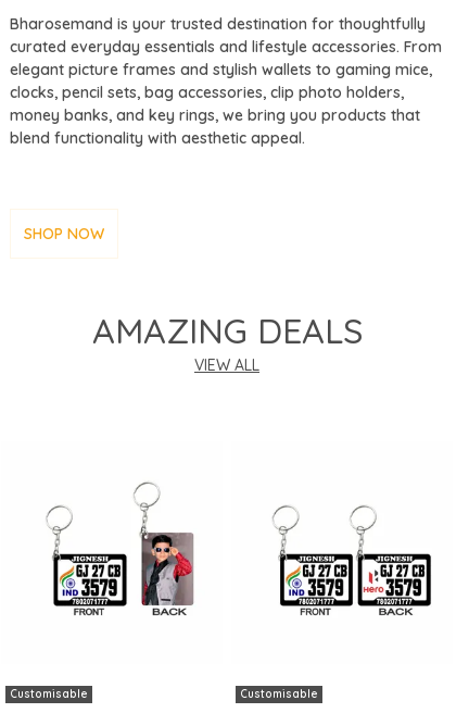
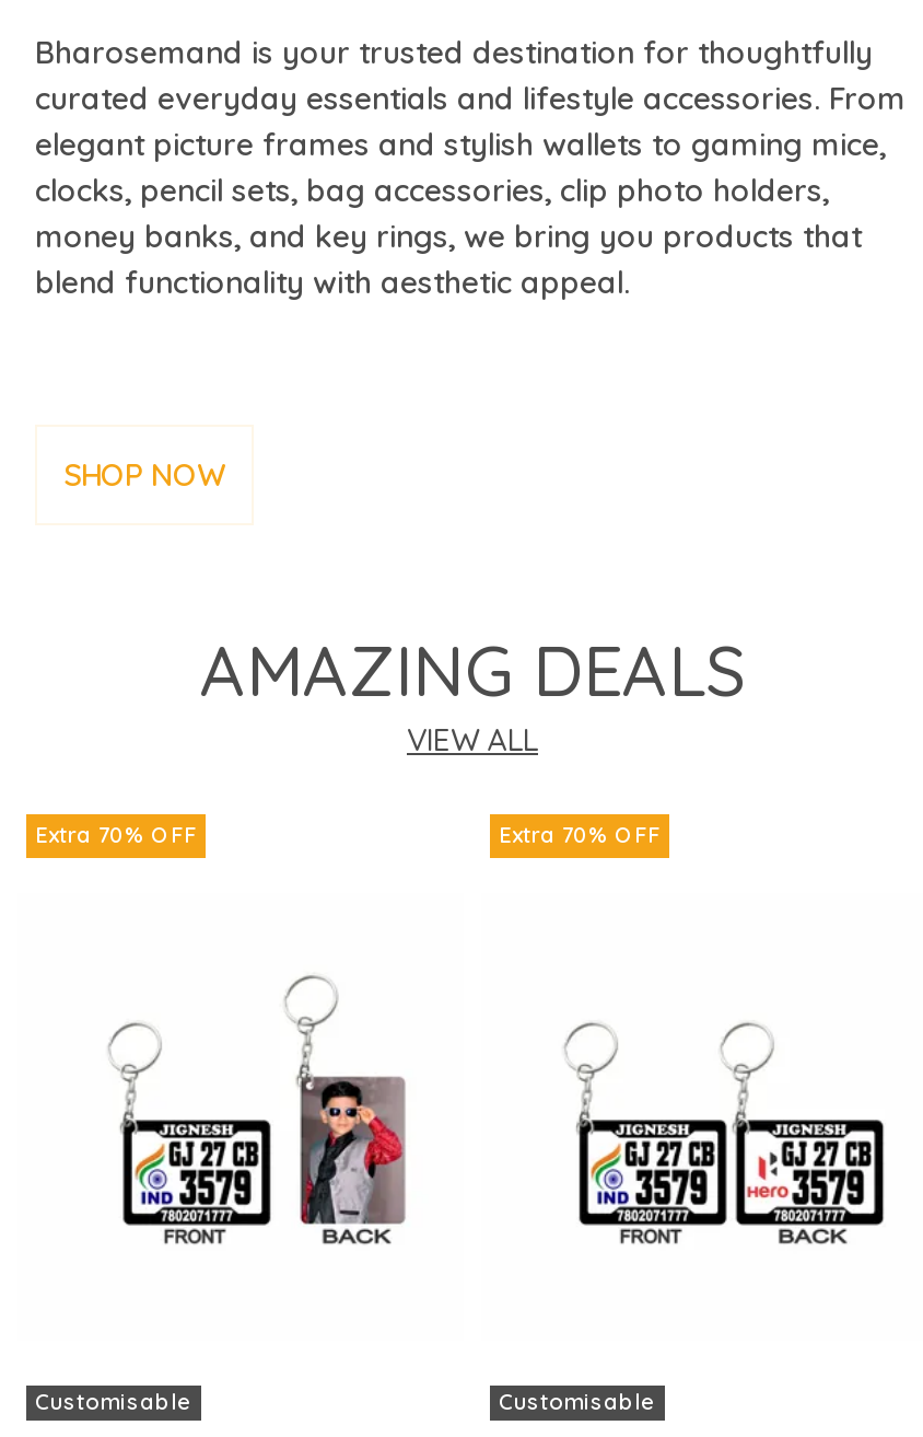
none -> [35,820,197,849] Extra 70% OFF
none -> [499,820,661,849] Extra 70% OFF

